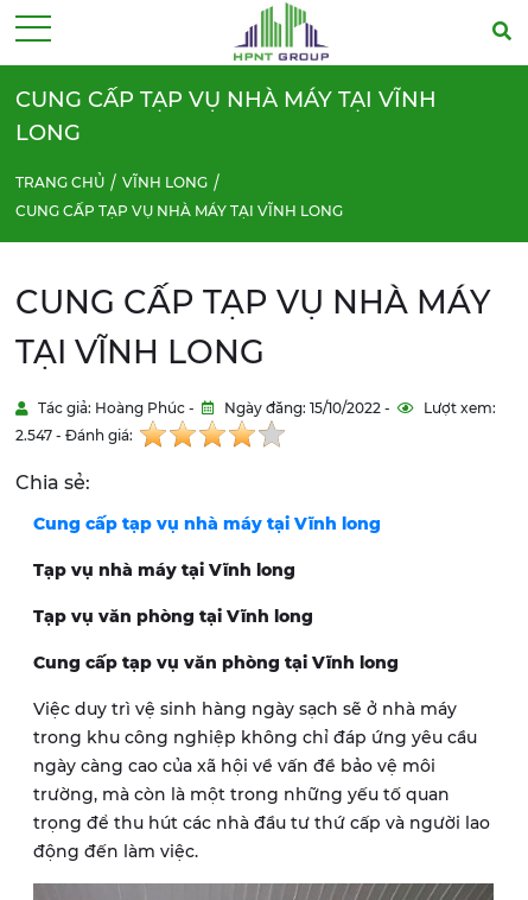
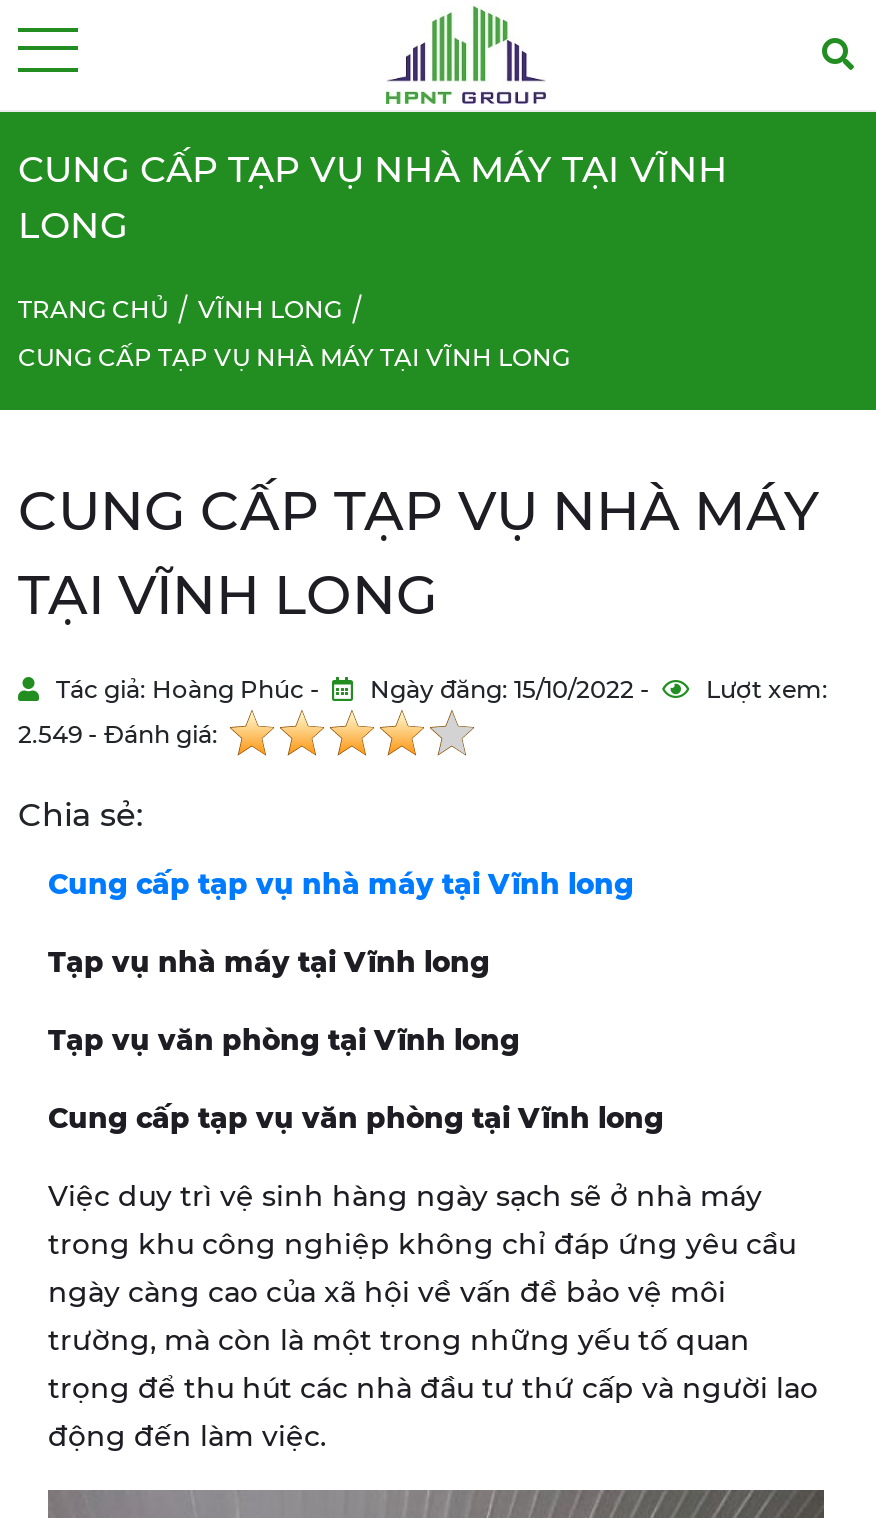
[15,426,136,444] 2.547 - Đánh giá: -> [18,719,224,749] 2.549 - Đánh giá:

